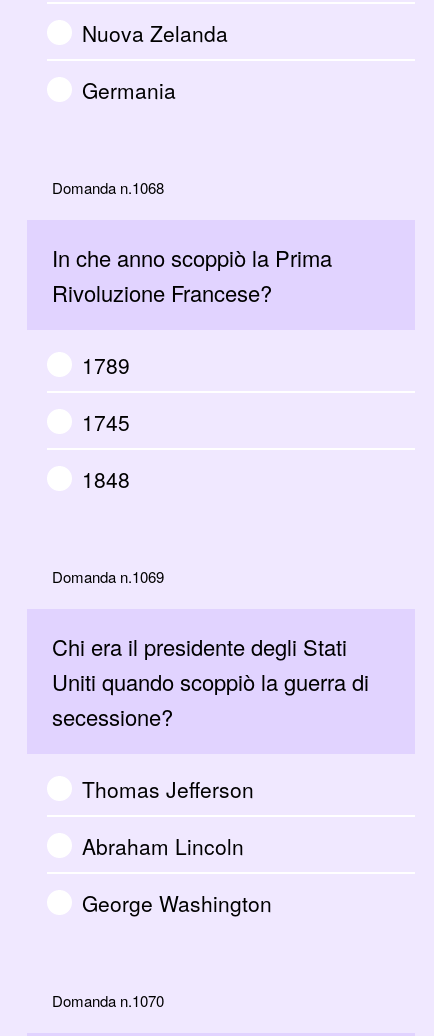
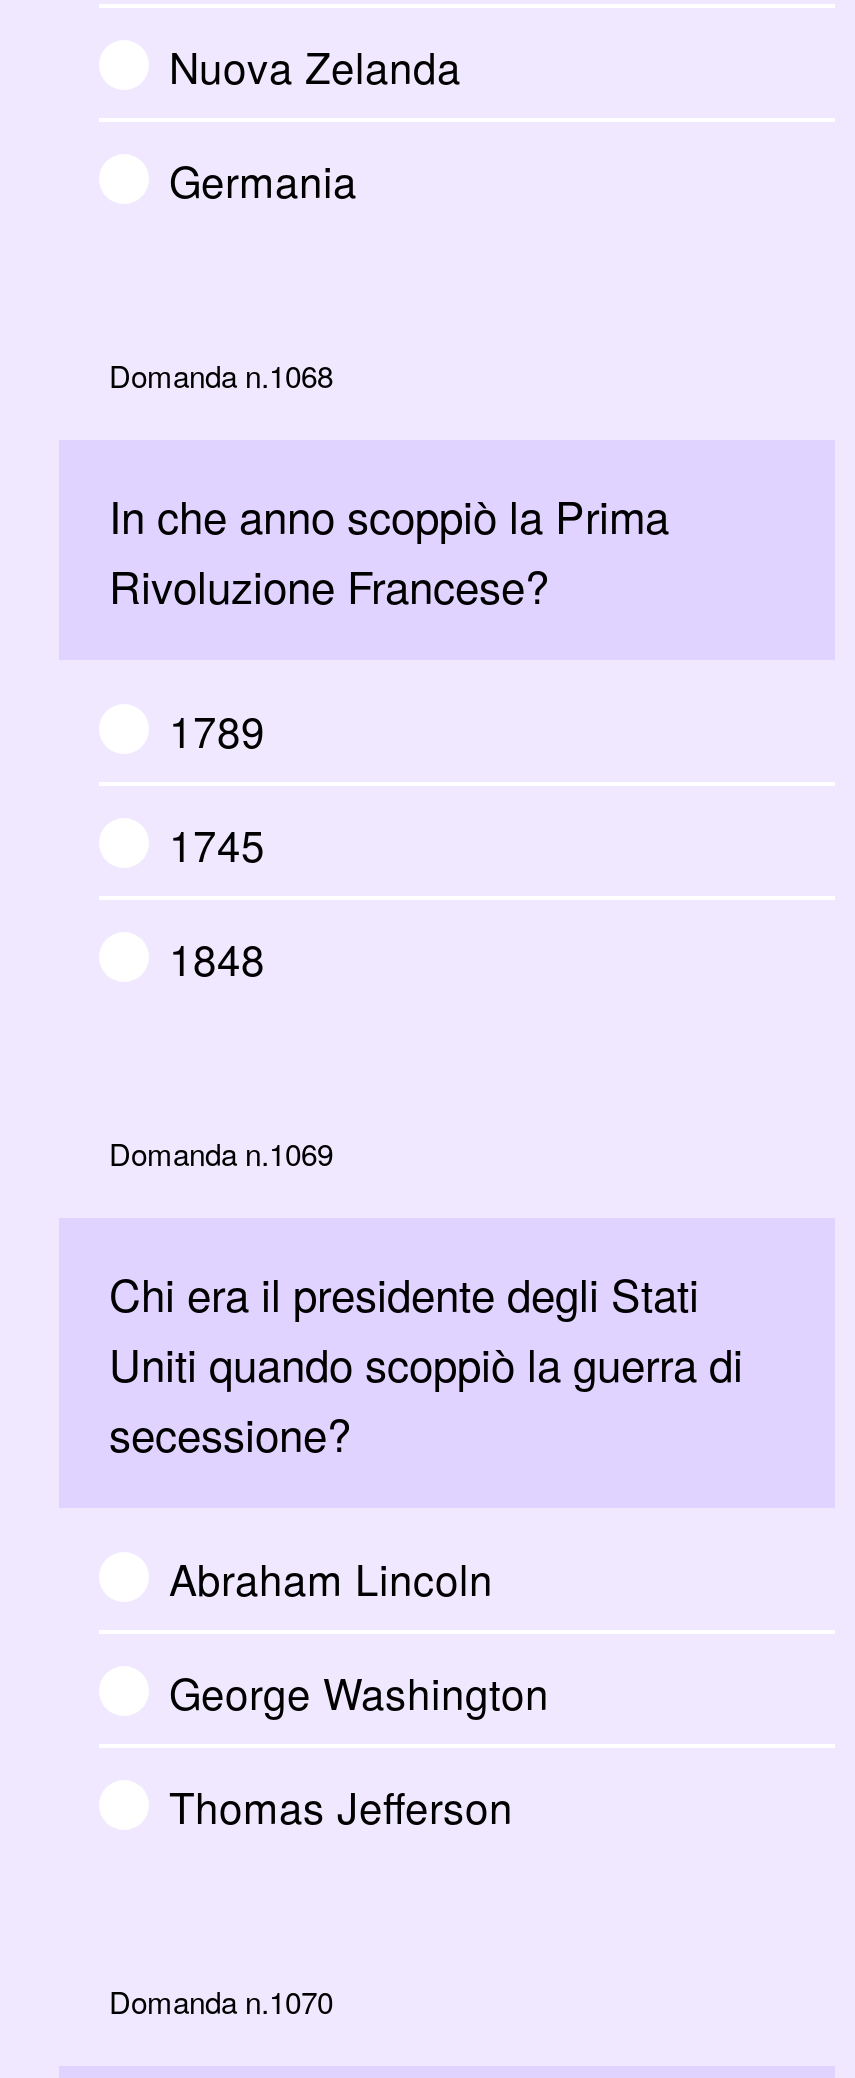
moved [82,774,254,804] -> [169,1776,513,1836]: Thomas Jefferson
moved [82,831,272,918] -> [169,1548,549,1722]: Abraham Lincoln | George Washington

